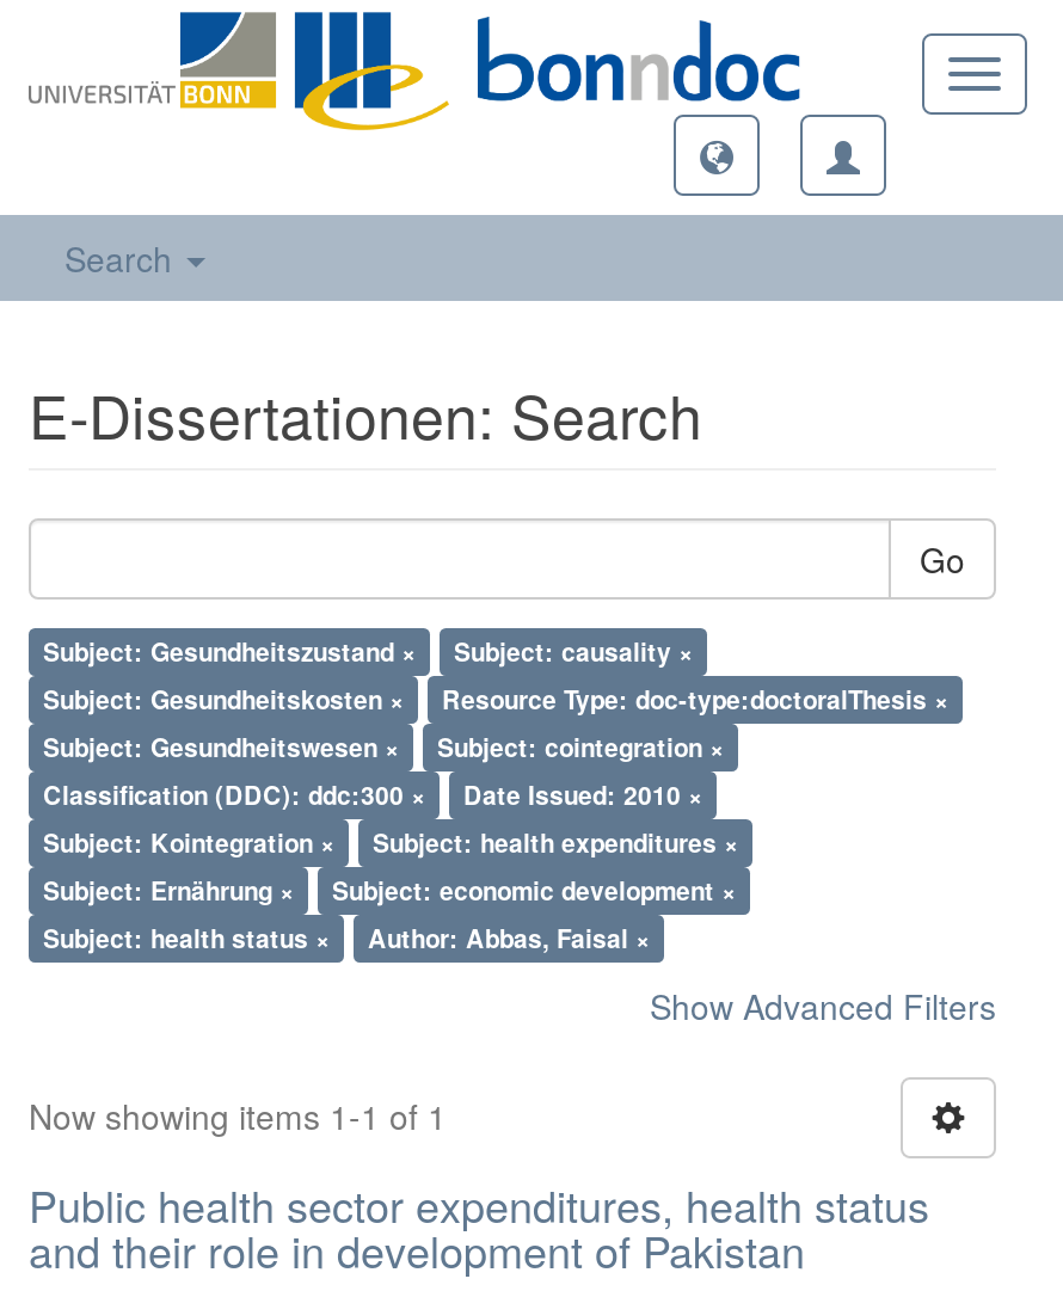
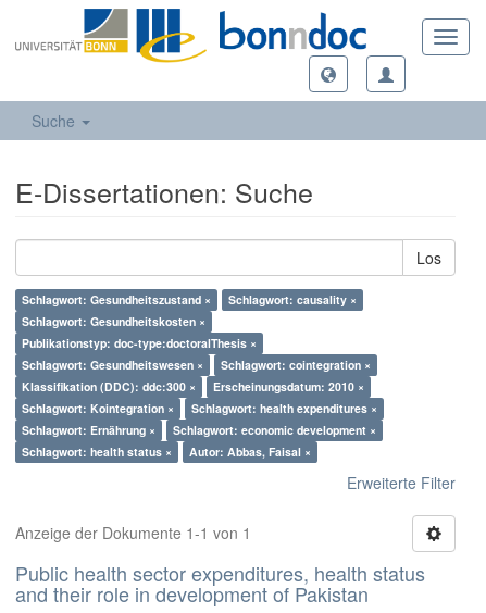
[64,234,182,282] Search -> [32,110,79,132] Suche
[29,370,702,456] E-Dissertationen: Search -> [15,172,313,211] E-Dissertationen: Suche
[920,535,965,583] Go -> [416,247,441,268] Los
[43,633,948,955] Subject: Gesundheitszustand × | Subject: causality × | Subject: Gesundheitskosten × | Resource Type: doc-type:doctoralThesis × | Subject: Gesundheitswesen × | Subject: cointegration × | Classification (DDC): ddc:300 × | Date Issued: 2010 × | Subject: Kointegration × | Subject: health expenditures × | Subject: Ernährung × | Subject: economic development × | Subject: health status × | Author: Abbas, Faisal × -> [22,291,377,460] Schlagwort: Gesundheitszustand × | Schlagwort: causality × | Schlagwort: Gesundheitskosten × | Publikationstyp: doc-type:doctoralThesis × | Schlagwort: Gesundheitswesen × | Schlagwort: cointegration × | Klassifikation (DDC): ddc:300 × | Erscheinungsdatum: 2010 × | Schlagwort: Kointegration × | Schlagwort: health expenditures × | Schlagwort: Ernährung × | Schlagwort: economic development × | Schlagwort: health status × | Autor: Abbas, Faisal ×
[650,982,996,1029] Show Advanced Filters -> [347,472,456,493] Erweiterte Filter
[29,1092,447,1139] Now showing items 1-1 of 1 -> [15,522,251,543] Anzeige der Dokumente 1-1 von 1

